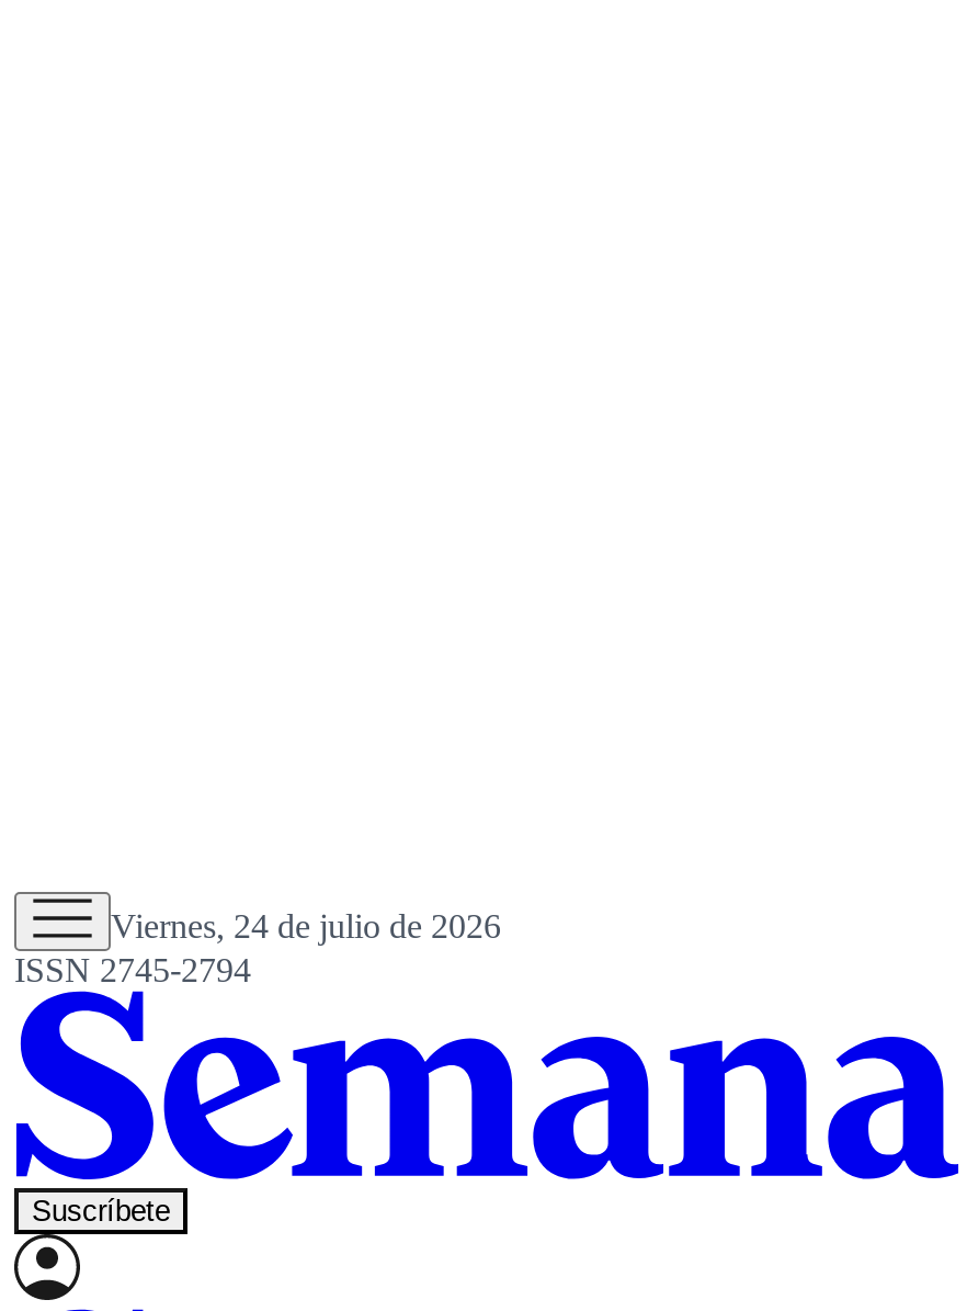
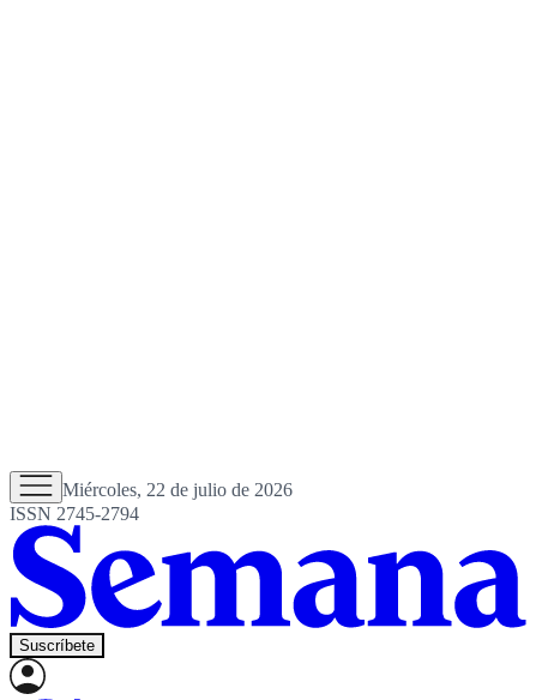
[111,907,501,945] Viernes, 24 de julio de 2026 -> [62,479,293,500] Miércoles, 22 de julio de 2026

